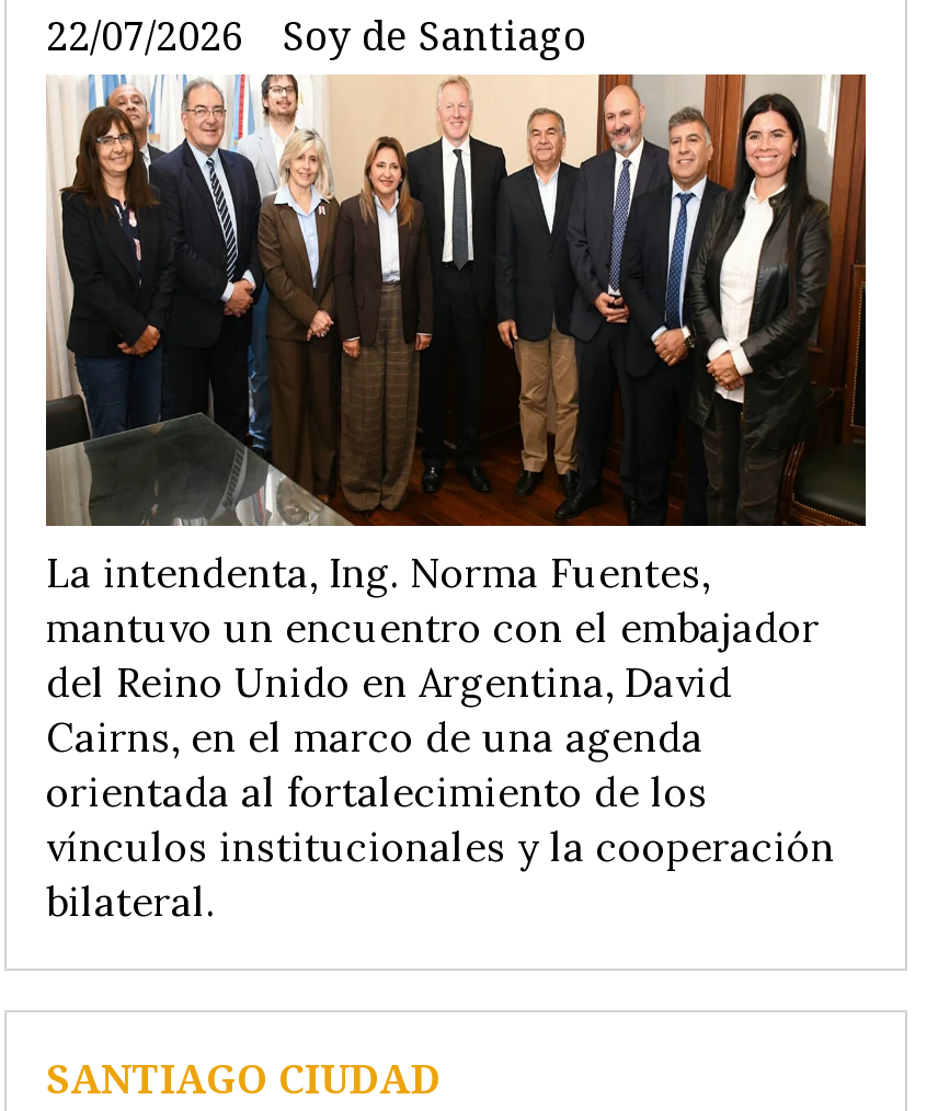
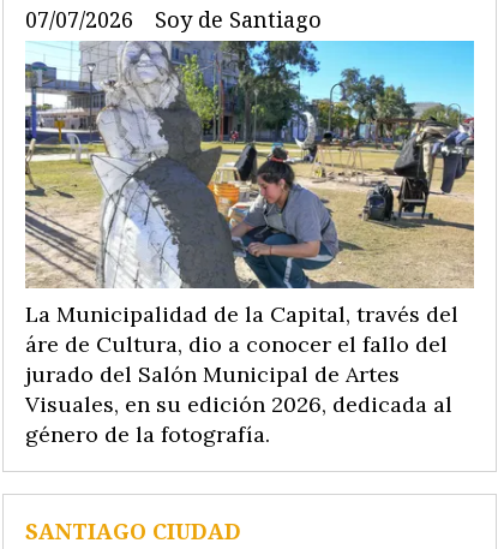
[46,9,587,61] 22/07/2026 Soy de Santiago -> [25,5,322,34] 07/07/2026 Soy de Santiago
[46,72,868,927] [image] | La intendenta, Ing. Norma Fuentes, | mantuvo un encuentro con el embajador | del Reino Unido en Argentina, David | Cairns, en el marco de una agenda | orientada al fortalecimiento de los | vínculos institucionales y la cooperación | bilateral. -> [24,40,475,448] [image] | La Municipalidad de la Capital, través del | áre de Cultura, dio a conocer el fallo del | jurado del Salón Municipal de Artes | Visuales, en su edición 2026, dedicada al | género de la fotografía.

